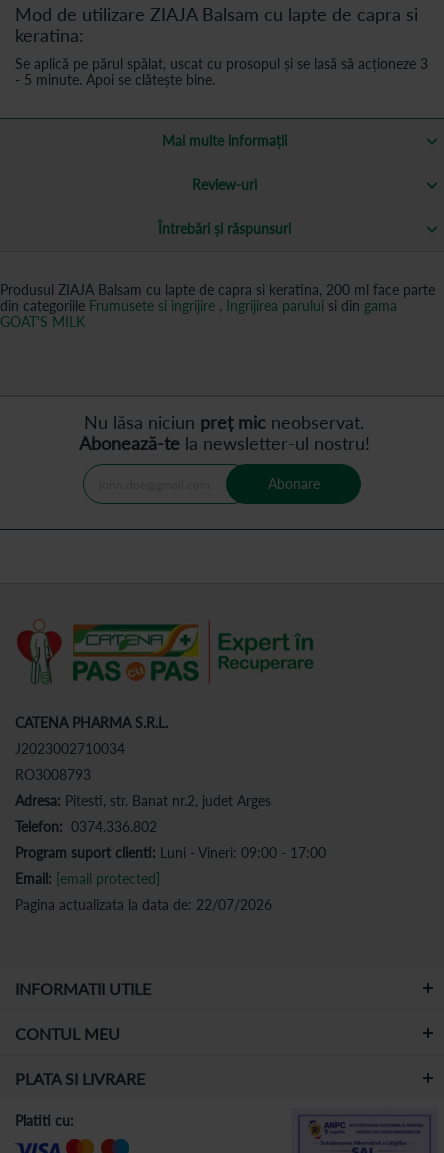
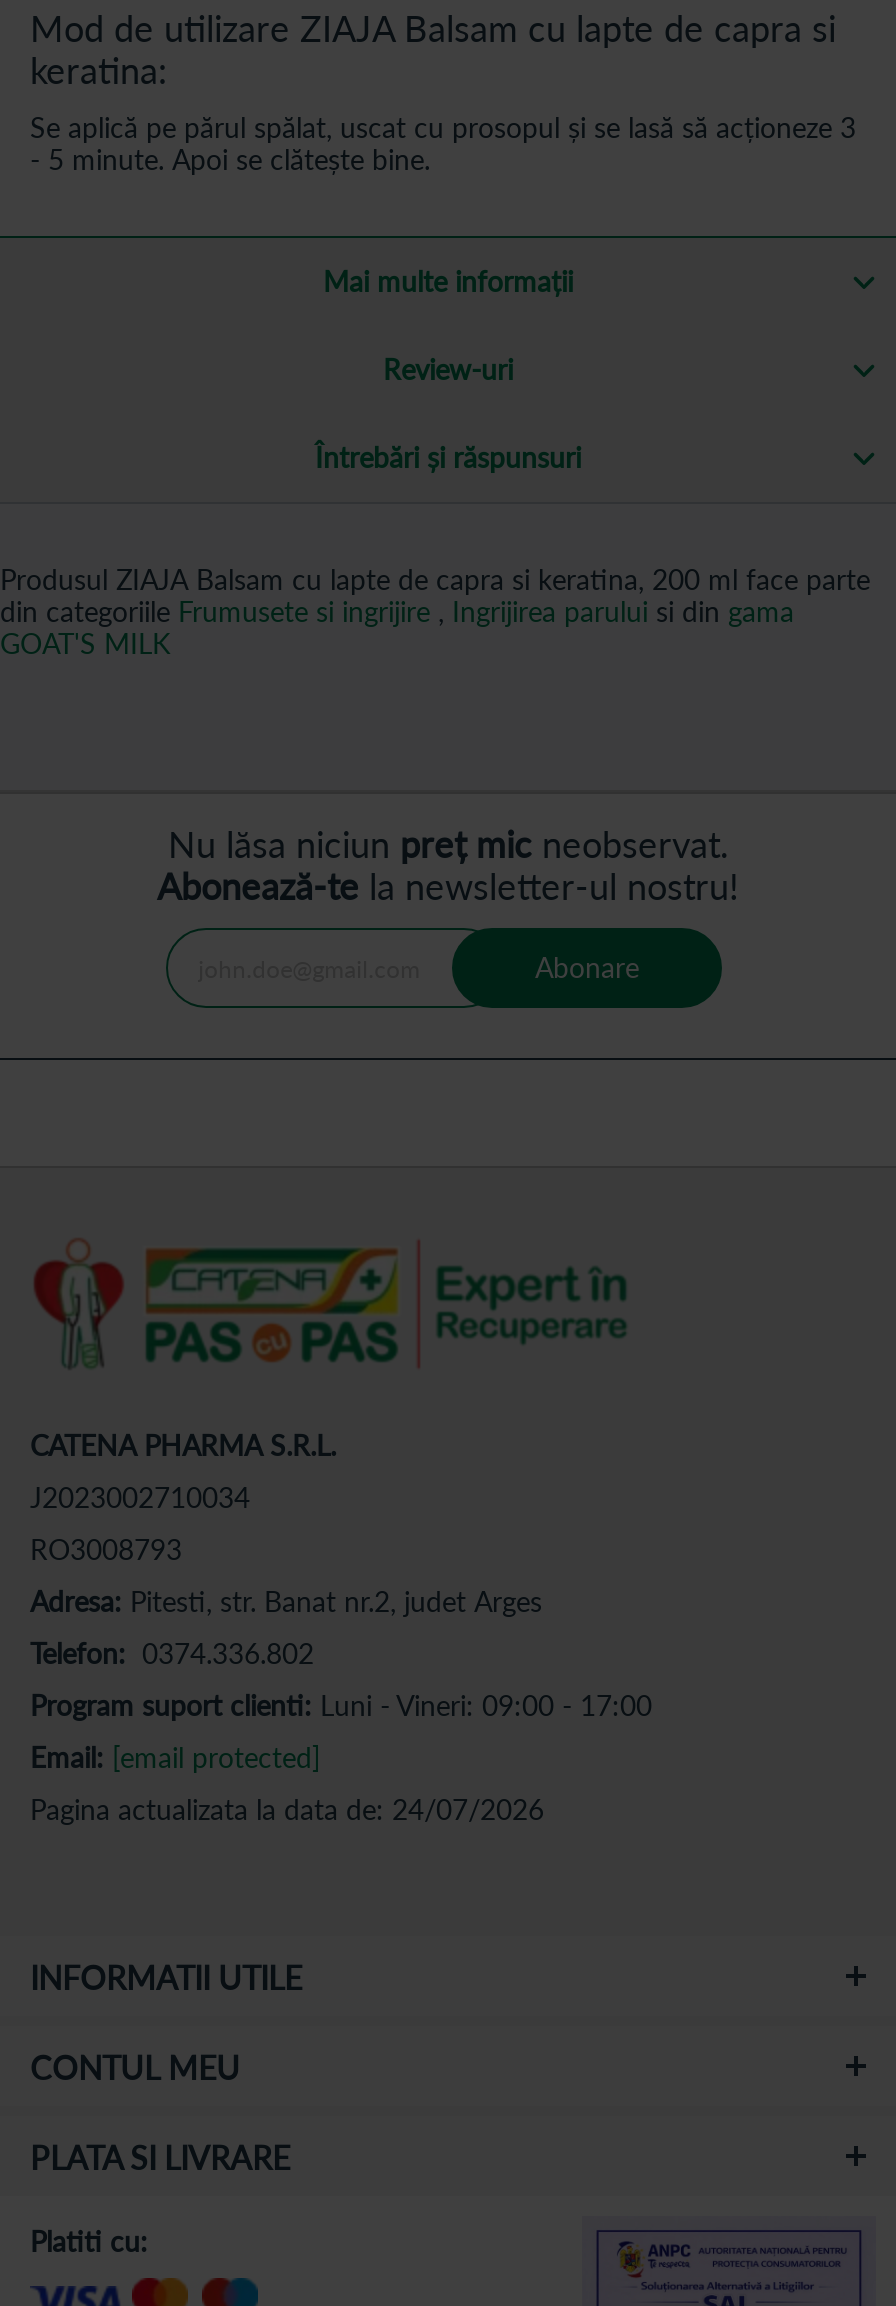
[15,896,272,913] Pagina actualizata la data de: 22/07/2026 -> [30,1792,544,1826] Pagina actualizata la data de: 24/07/2026

